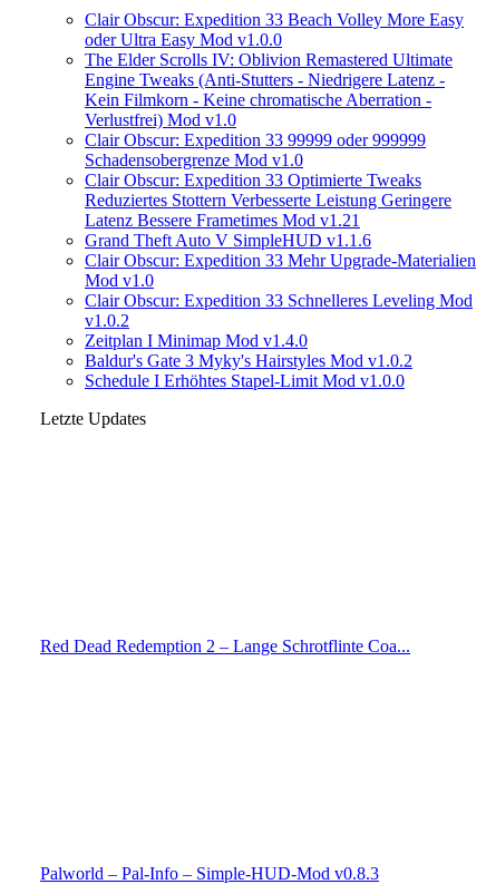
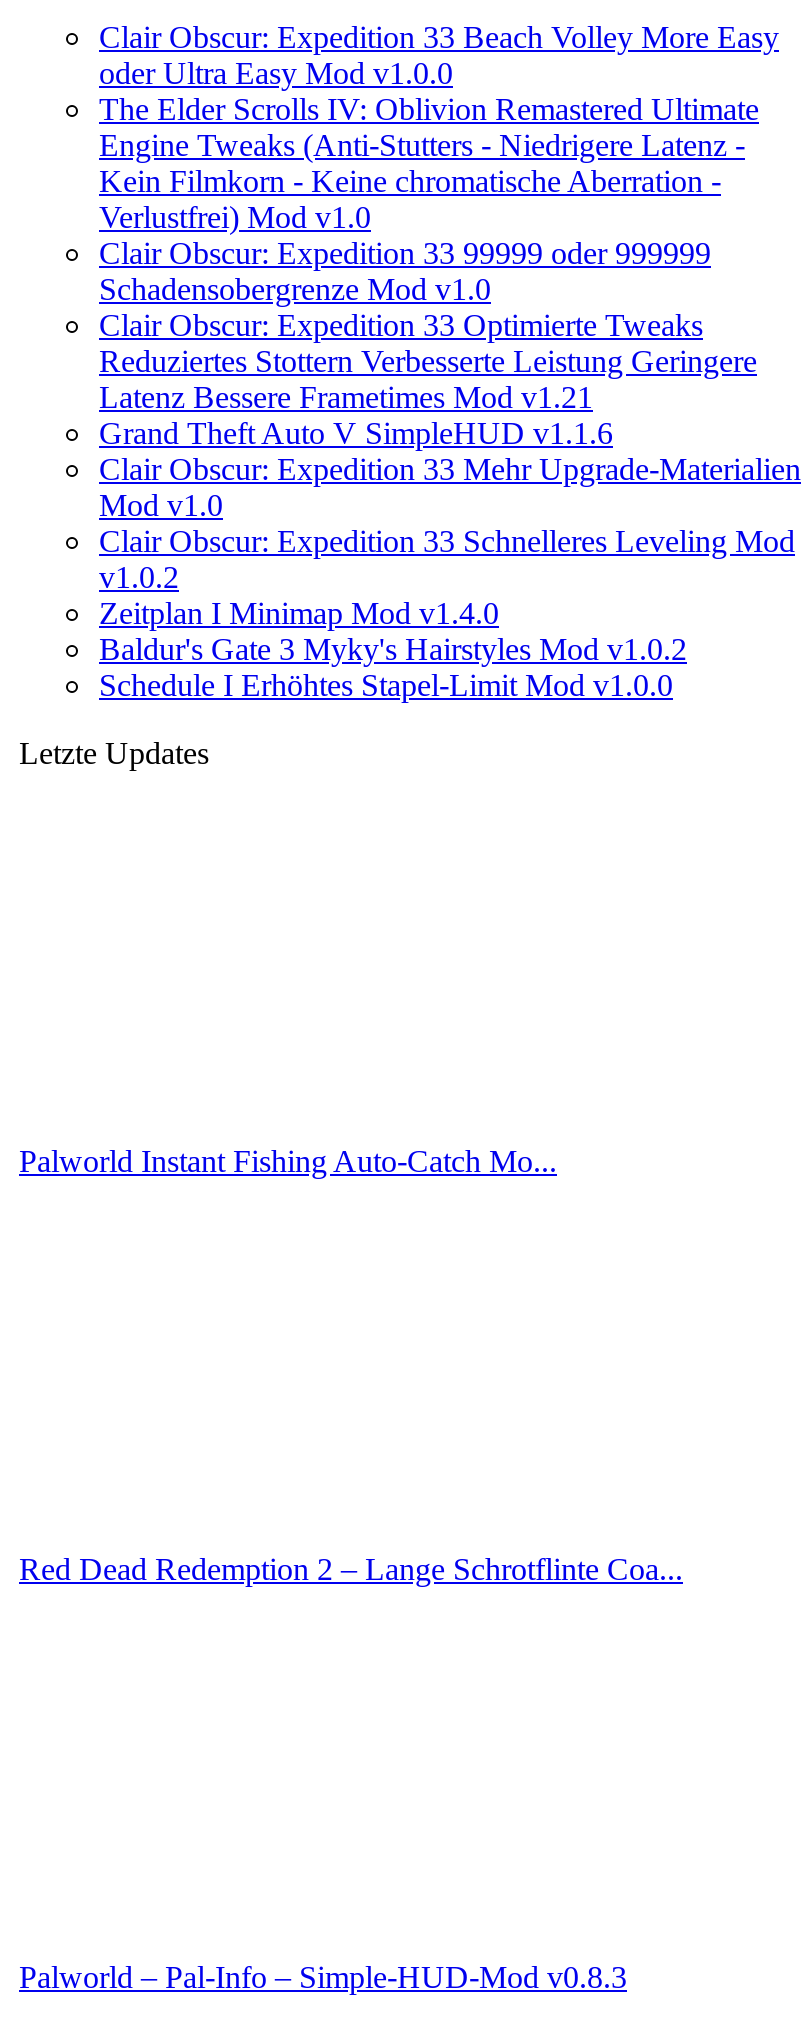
none -> [19,1144,557,1178] Palworld Instant Fishing Auto-Catch Mo...

